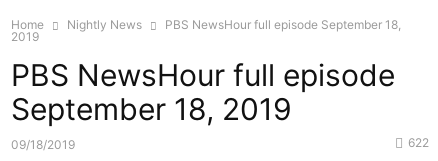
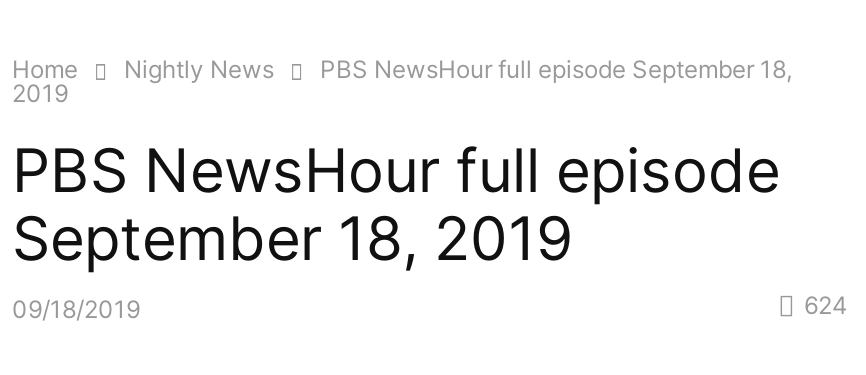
[408,135,429,150] 622 -> [804,290,848,320] 624

